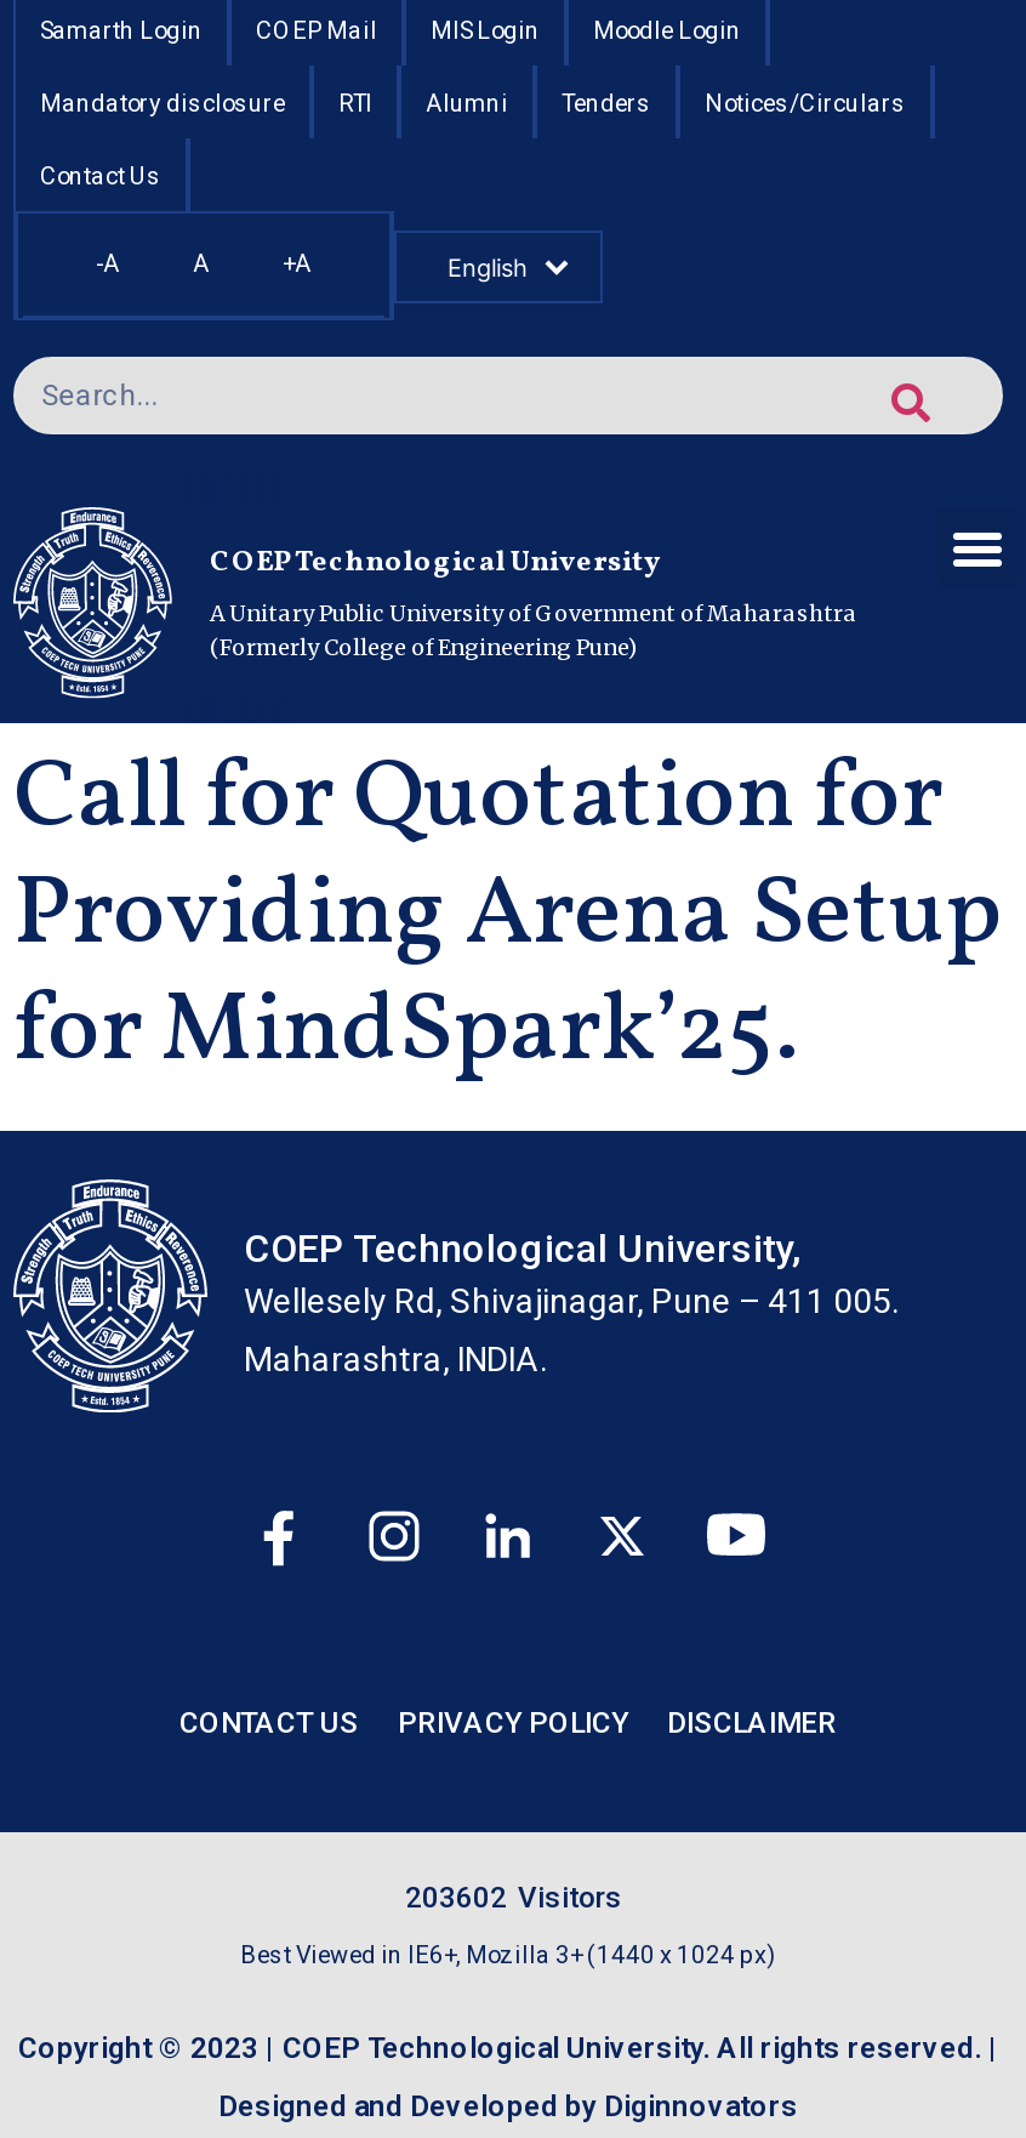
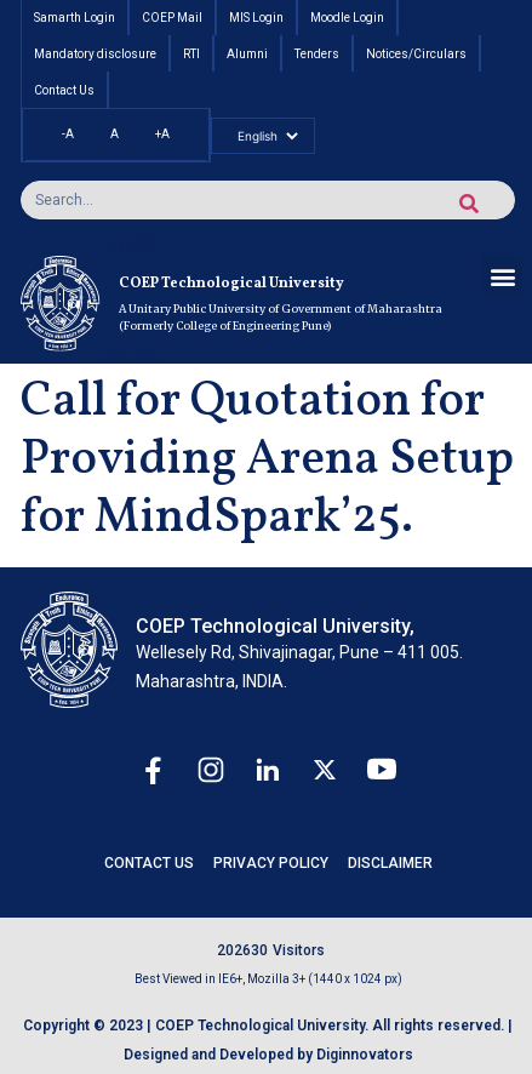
[405,1881,622,1915] 203602 Visitors -> [216,942,325,959] 202630 Visitors

